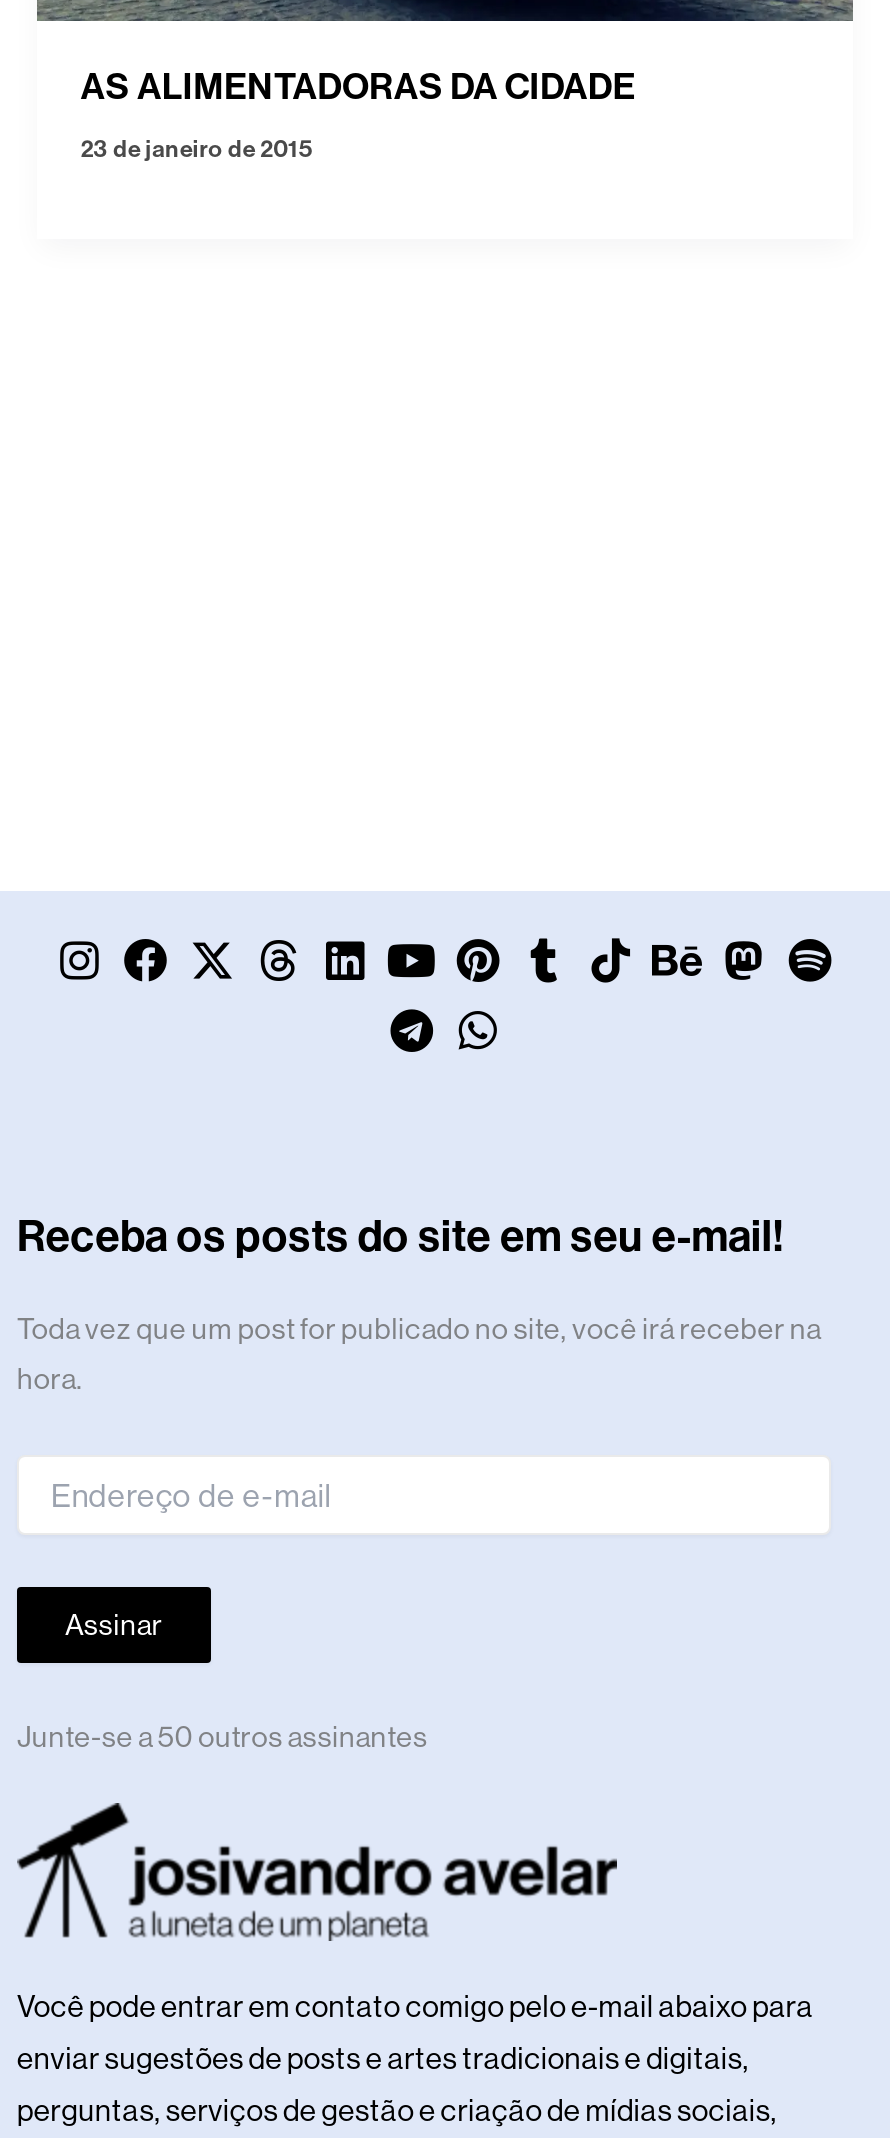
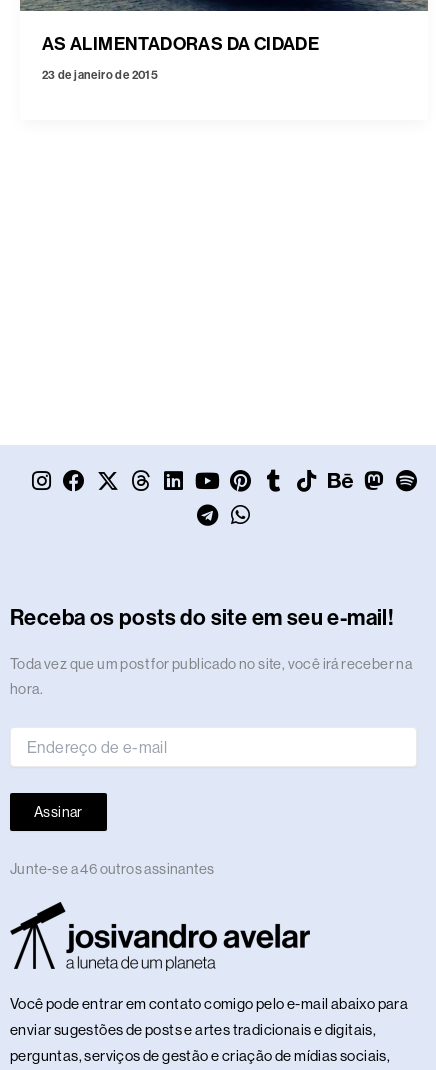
[17,1721,428,1753] Junte-se a 50 outros assinantes -> [10,860,214,876] Junte-se a 46 outros assinantes

